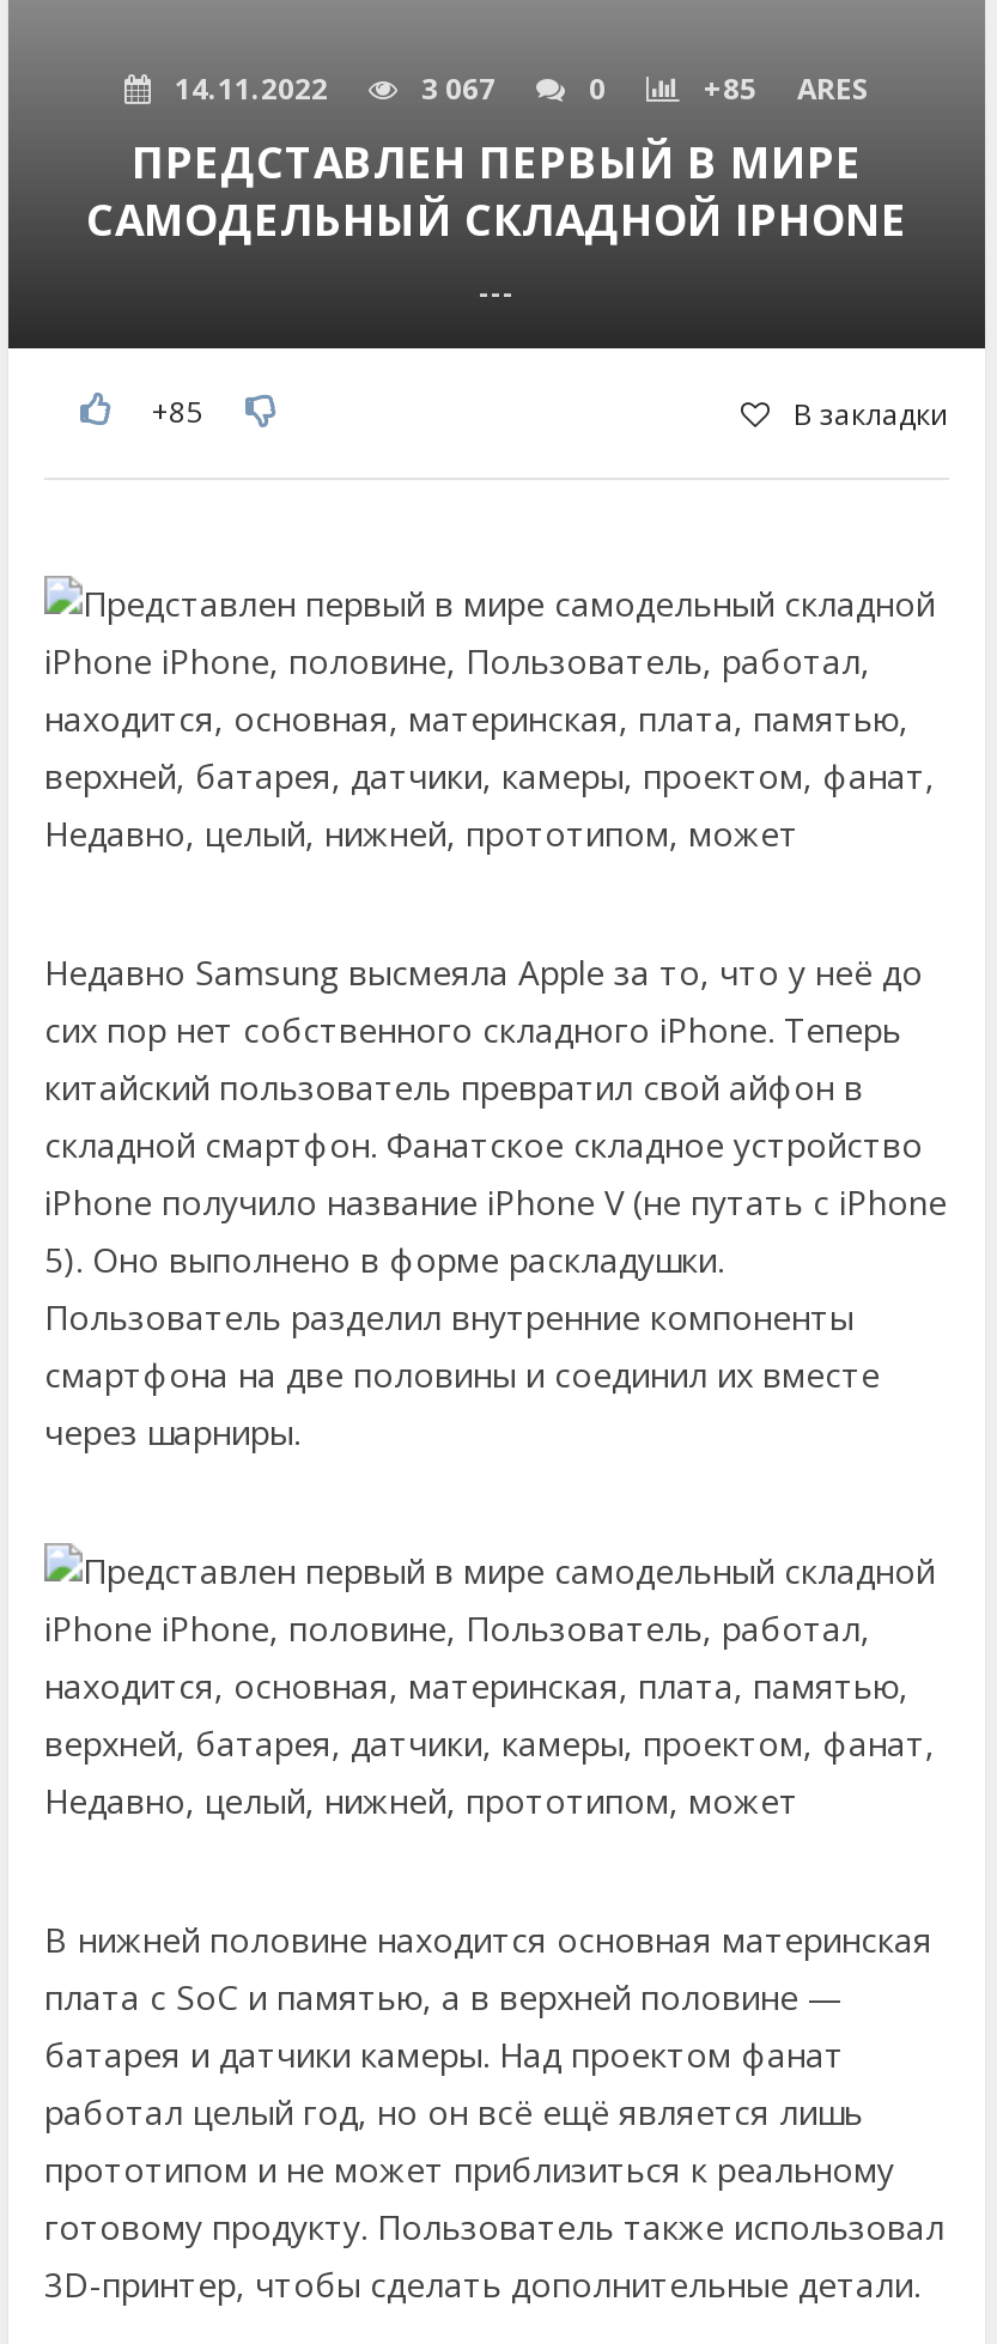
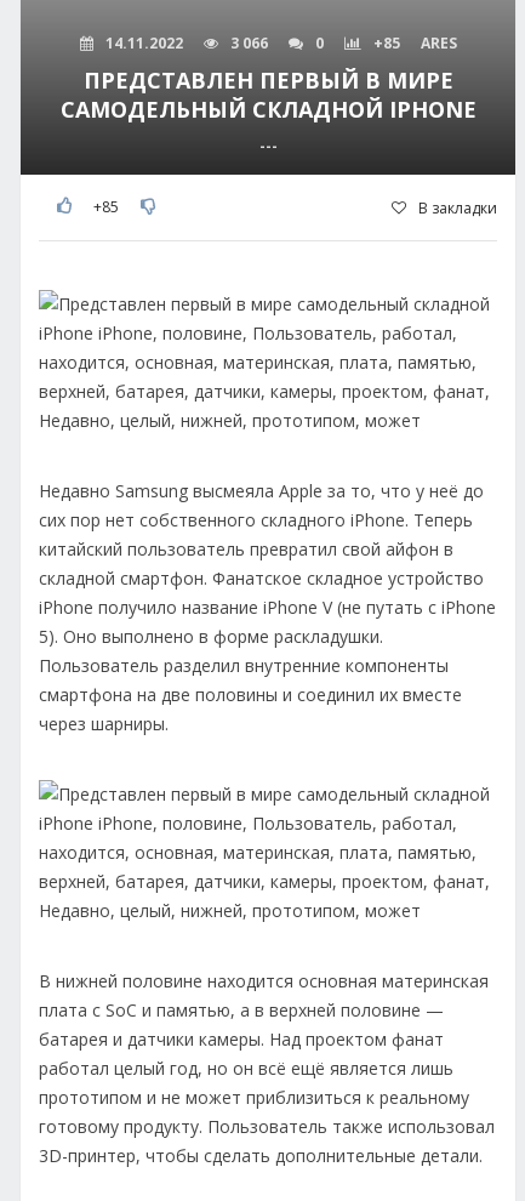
[421,68,496,109] 3 067 -> [230,33,267,53] 3 066

